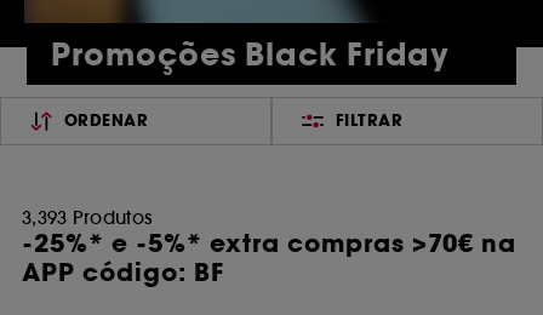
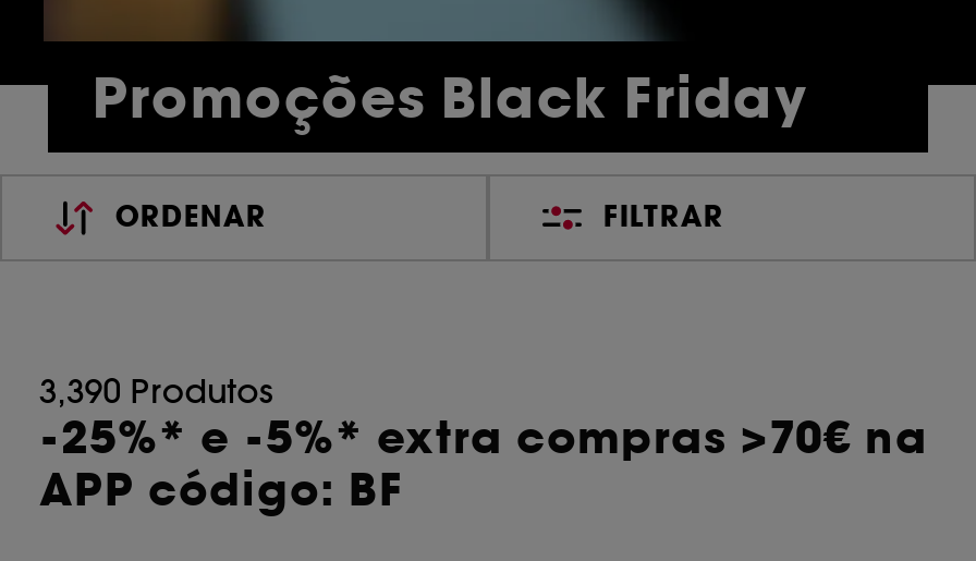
[22,206,152,229] 3,393 Produtos -> [39,370,273,412] 3,390 Produtos

